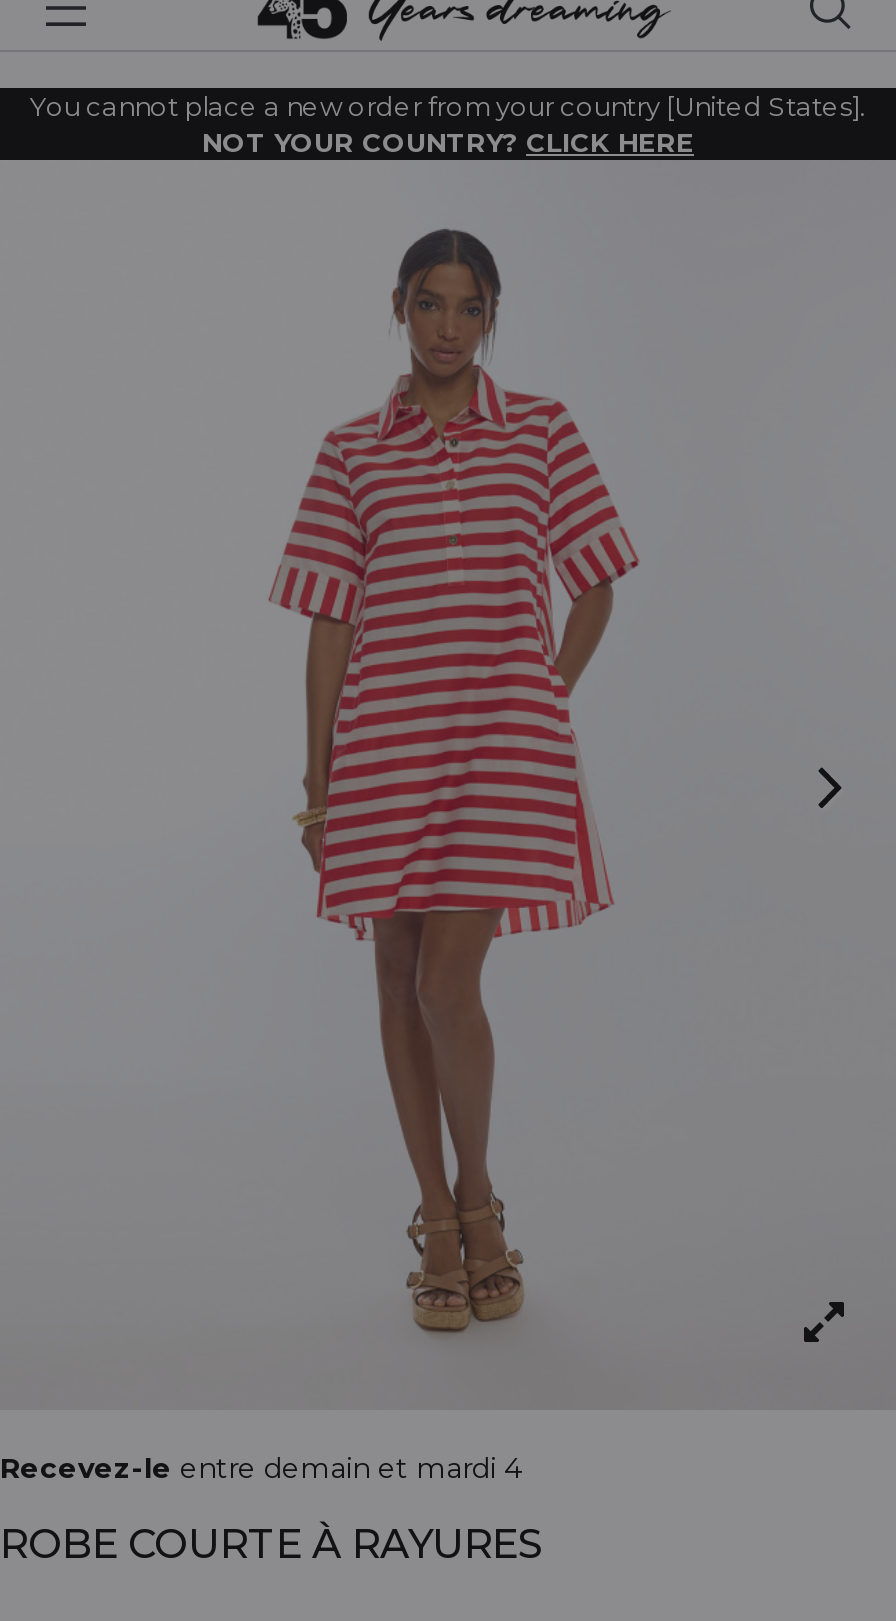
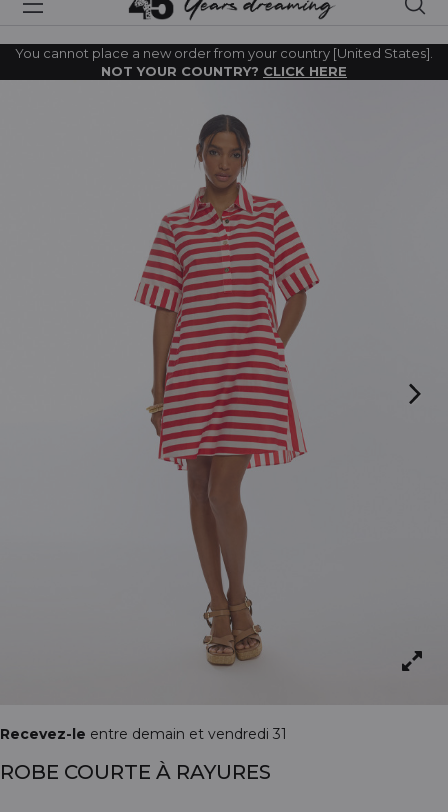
[0,1450,522,1486] Recevez-le entre demain et mardi 4 -> [0,725,287,743] Recevez-le entre demain et vendredi 31

